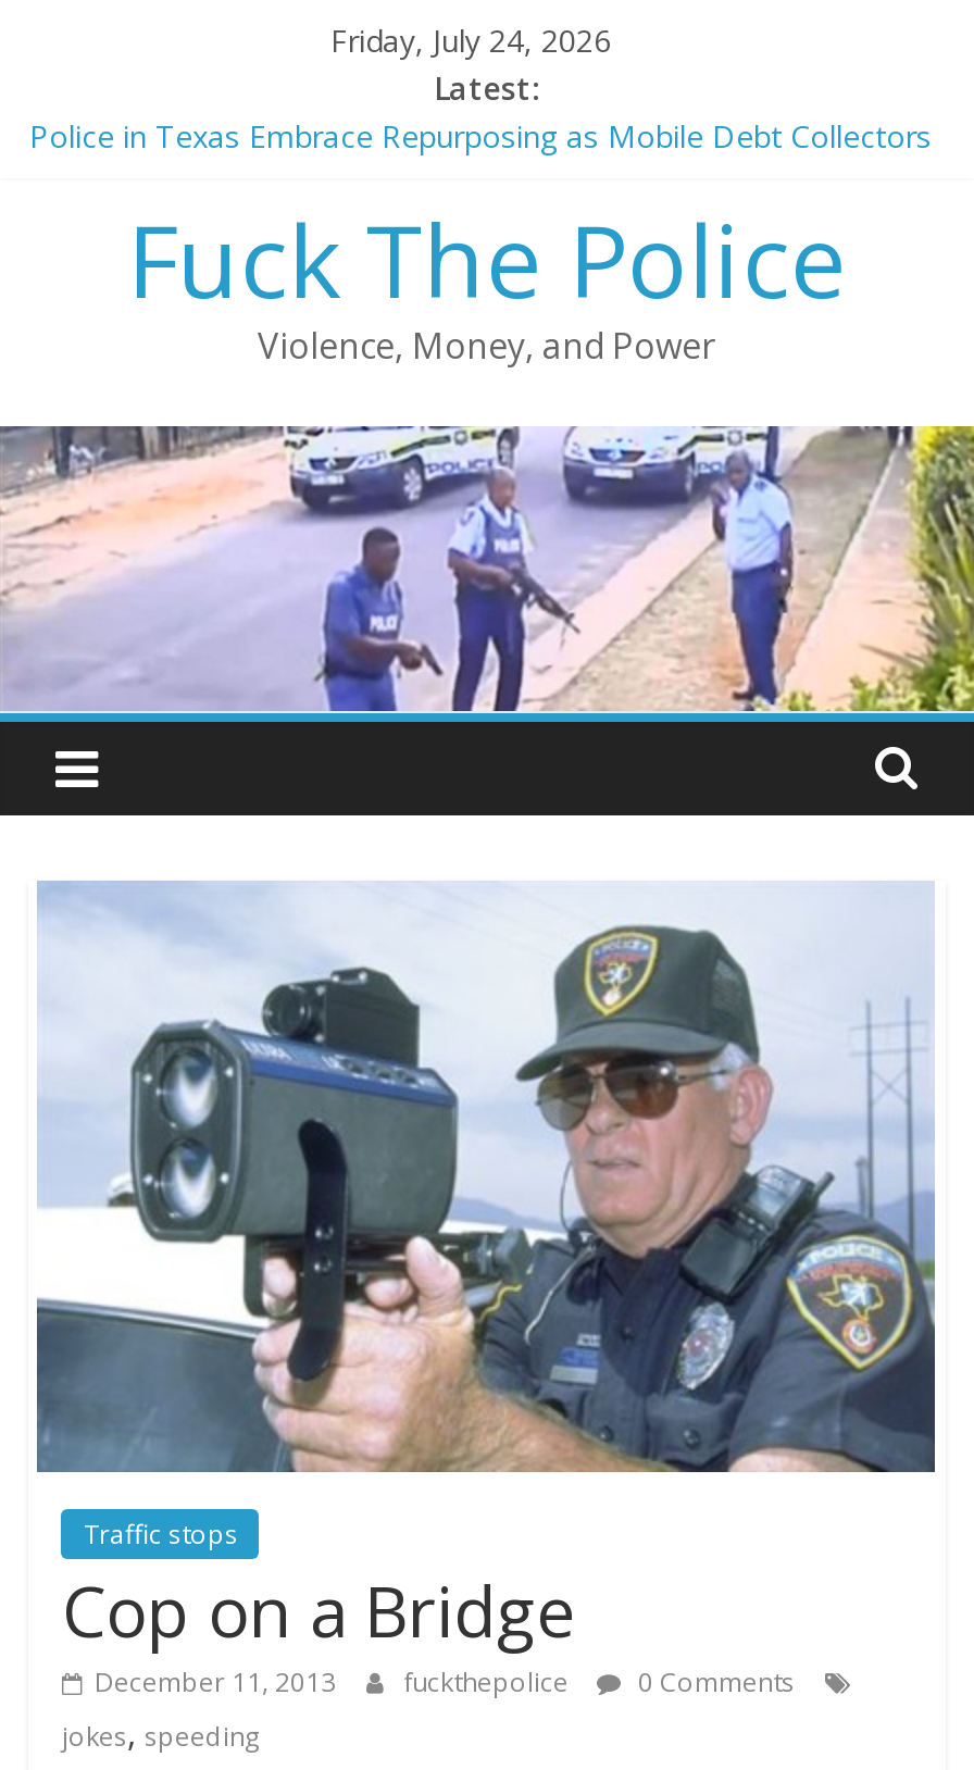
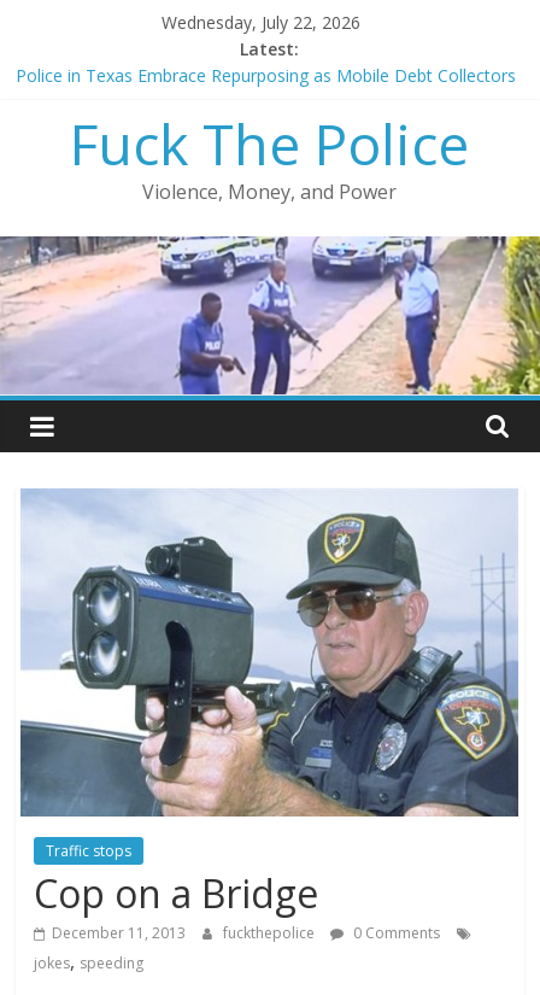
[330,20,611,61] Friday, July 24, 2026 -> [162,11,360,34] Wednesday, July 22, 2026

